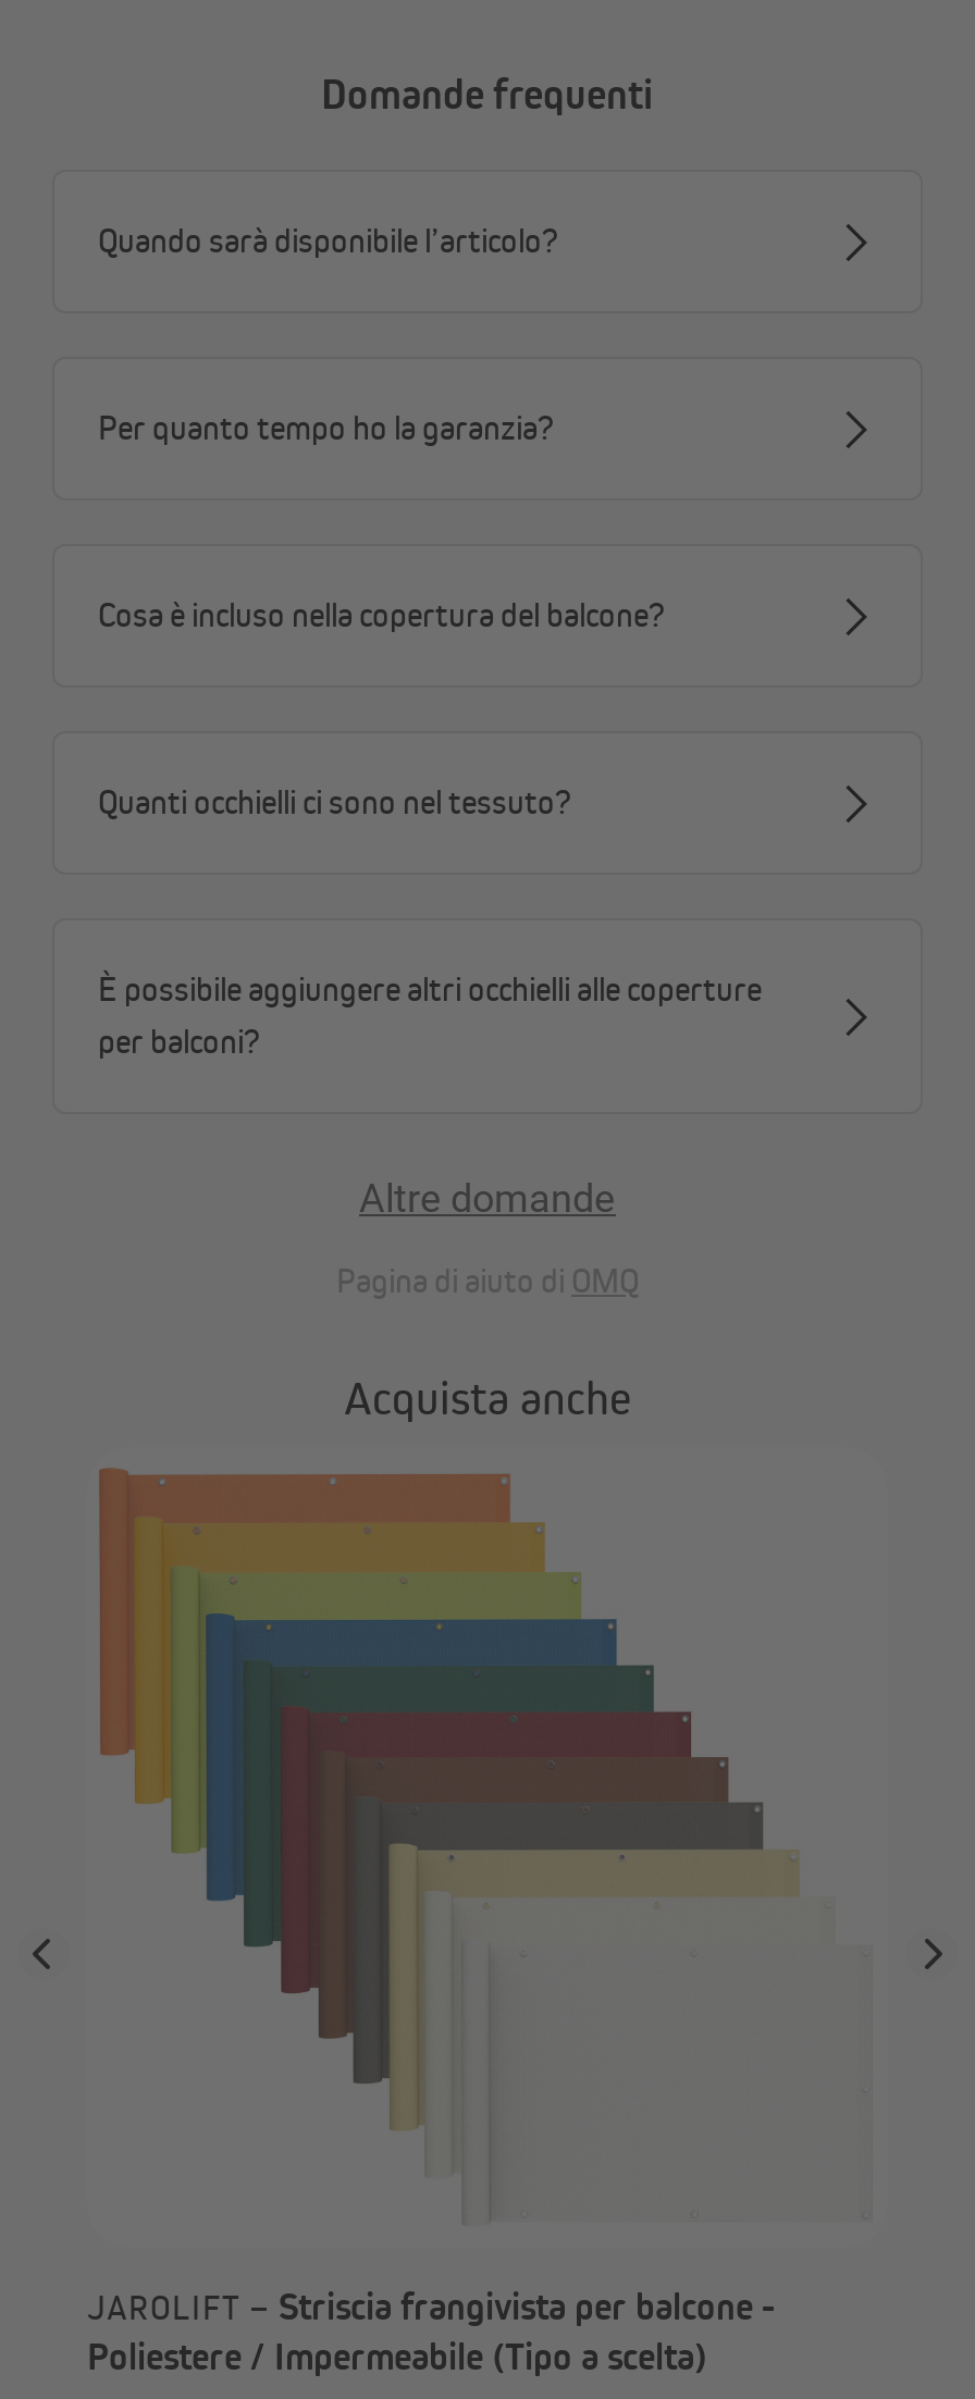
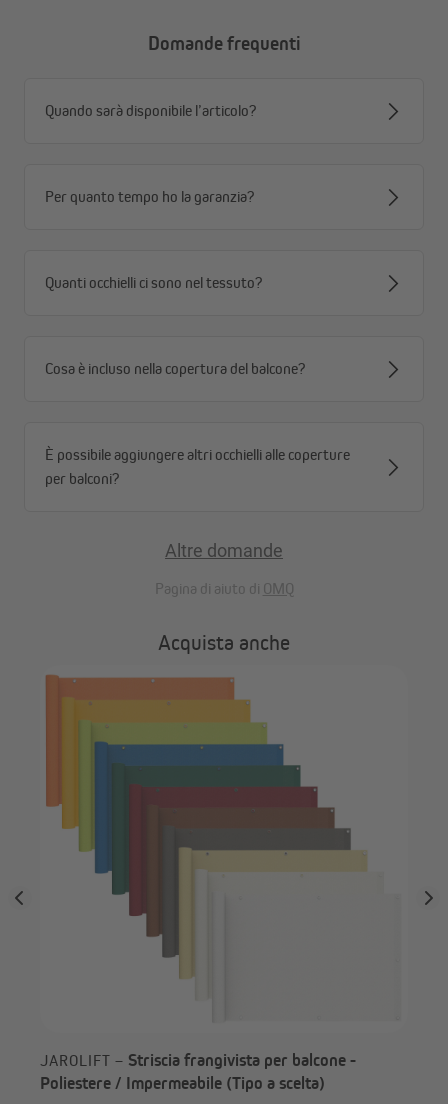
moved [98,594,664,636] -> [45,359,305,378]: Cosa è incluso nella copertura del balcone?
moved [98,781,570,823] -> [45,273,262,292]: Quanti occhielli ci sono nel tessuto?

